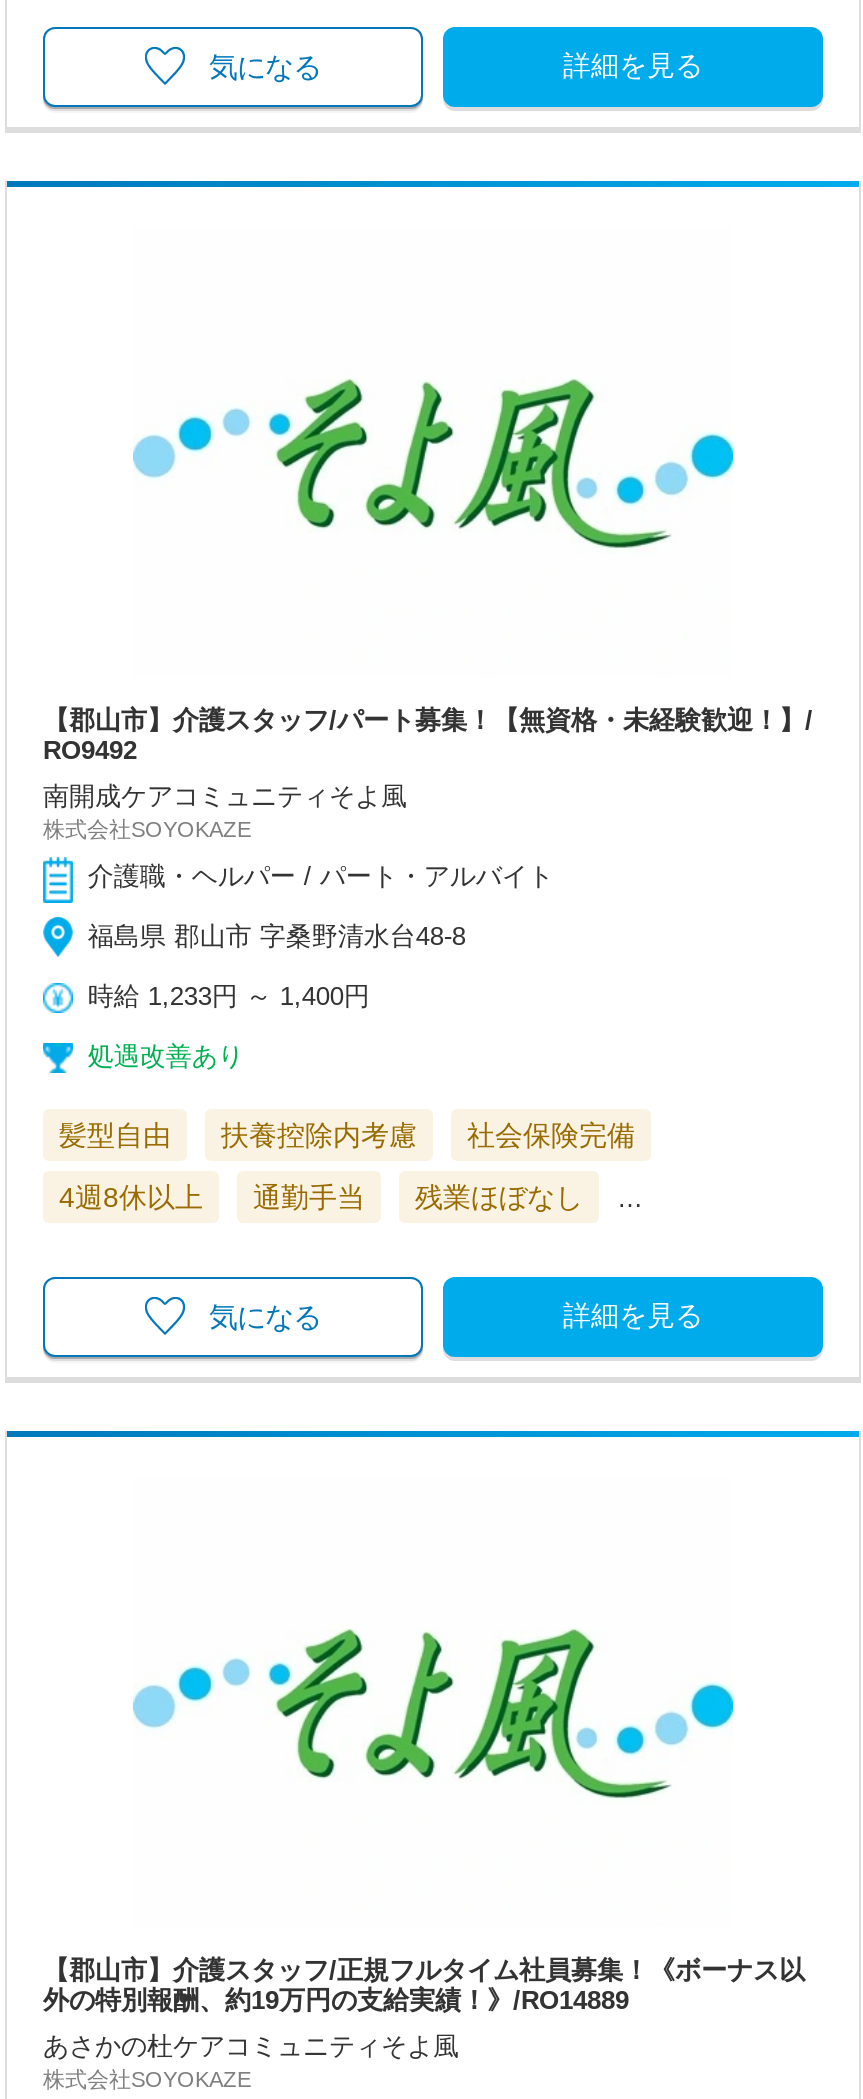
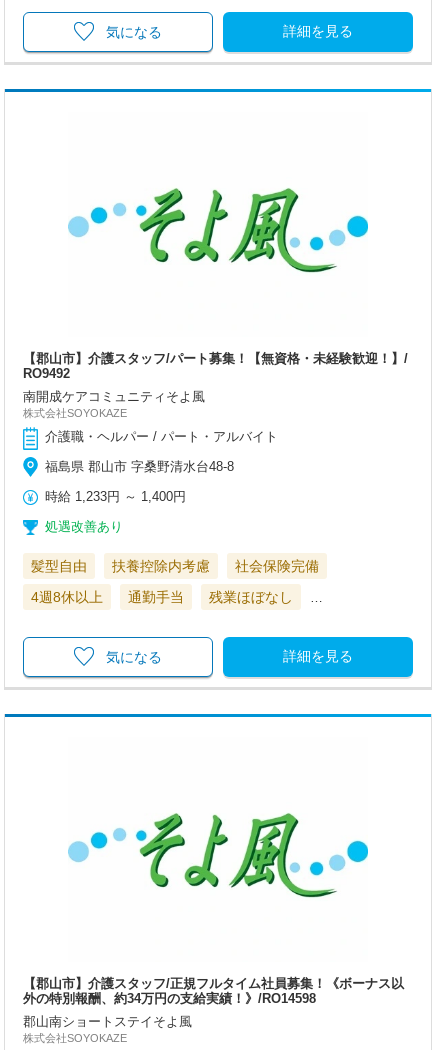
[43,1985,629,2015] 外の特別報酬、約19万円の支給実績！》/RO14889 -> [23,991,316,1006] 外の特別報酬、約34万円の支給実績！》/RO14598
[43,2031,459,2061] あさかの杜ケアコミュニティそよ風 -> [23,1014,192,1029] 郡山南ショートステイそよ風

